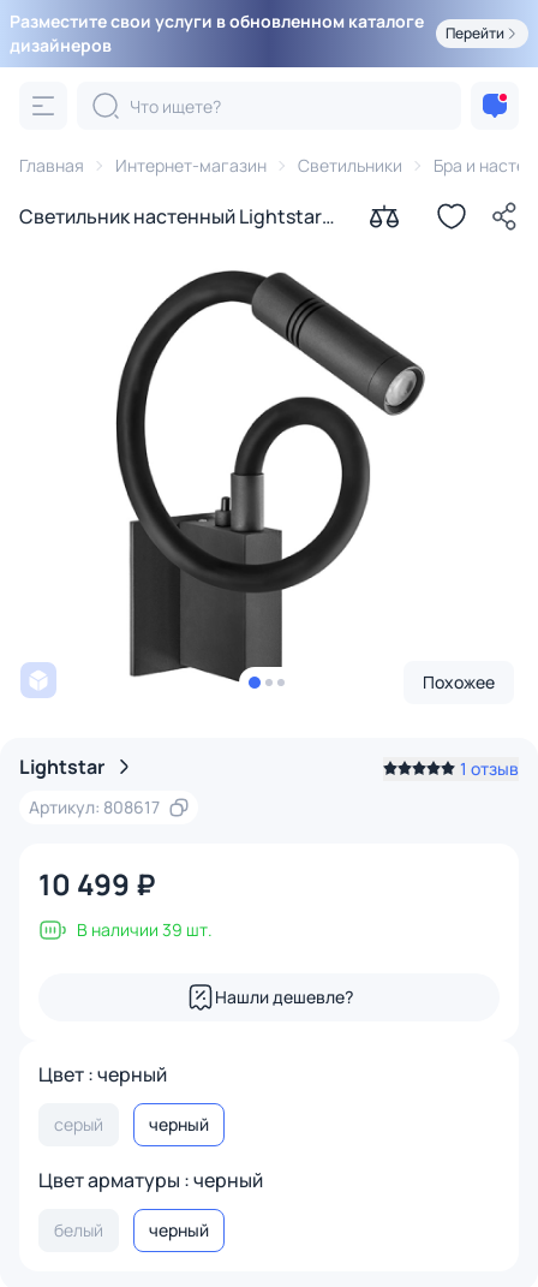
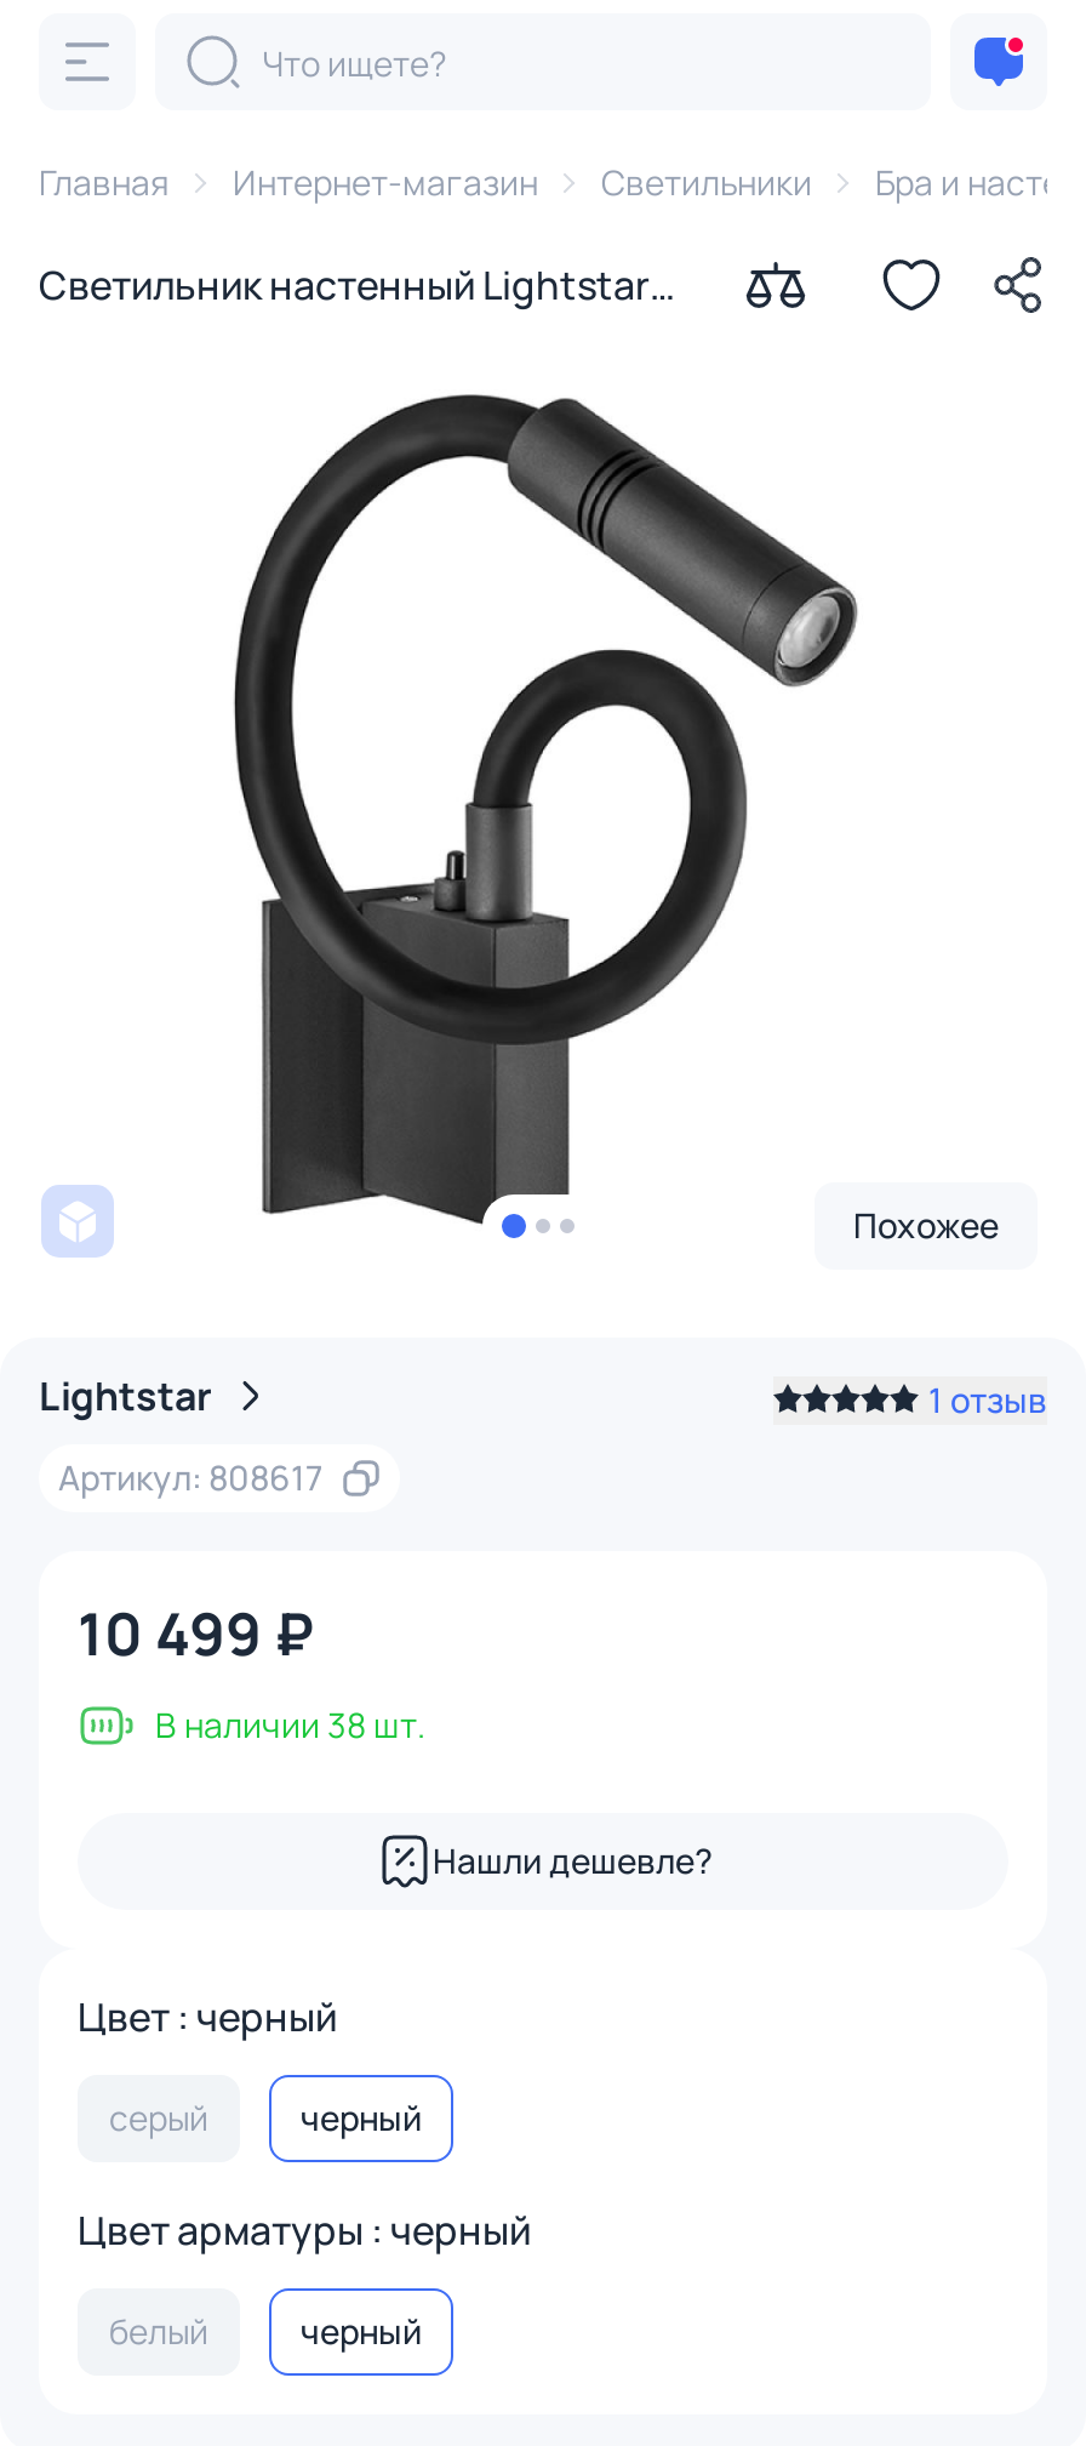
[10,10,424,56] Разместите свои услуги в обновленном каталоге | дизайнеров -> none
[446,23,504,43] Перейти -> none
[77,919,213,941] В наличии 39 шт. -> [155,1702,427,1748] В наличии 38 шт.

